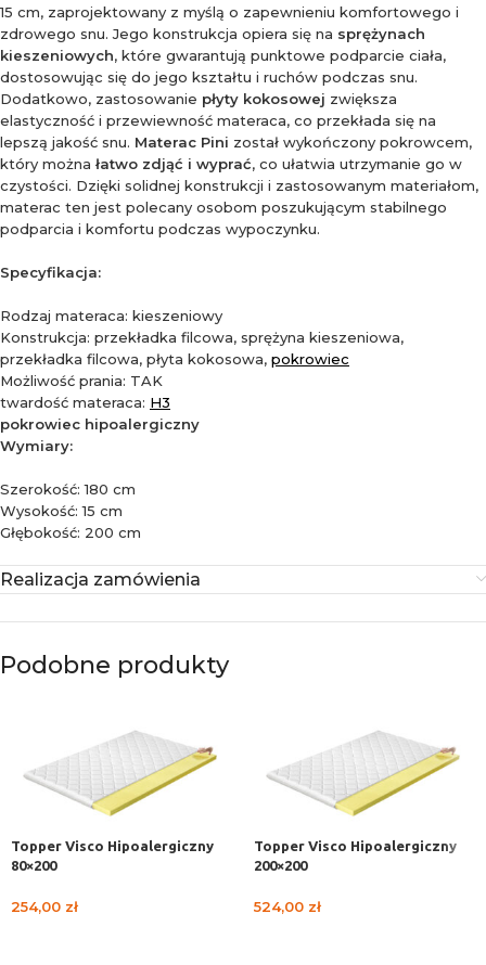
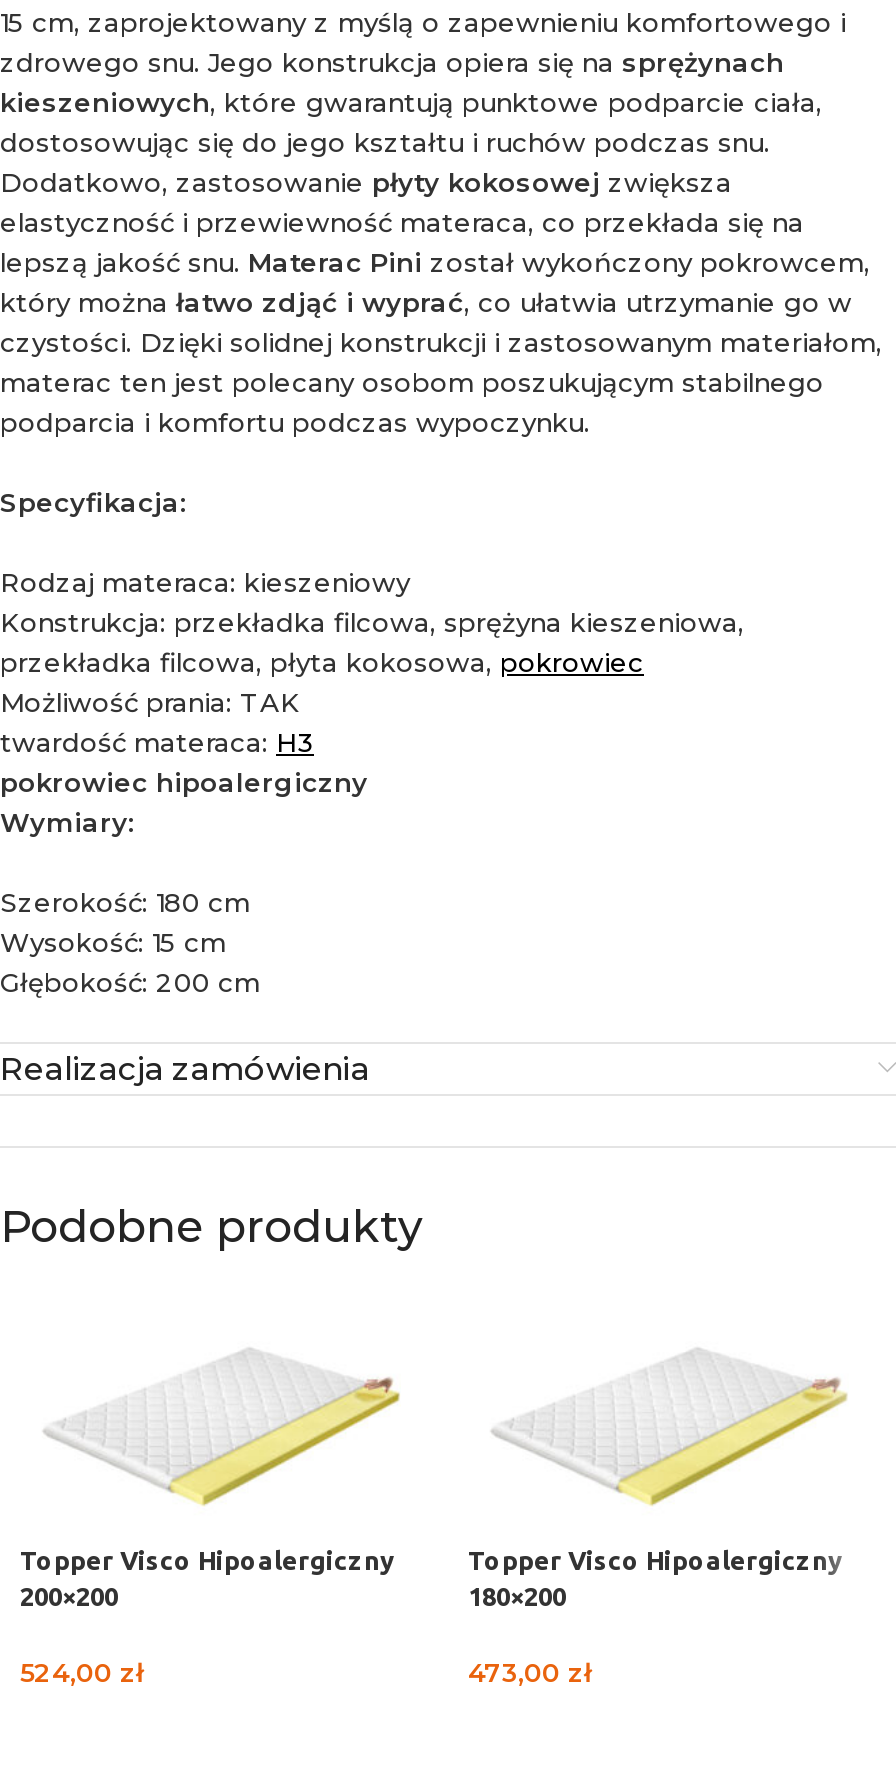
[11,858,56,873] 80×200 -> [20,1582,118,1610] 200×200
[254,858,307,873] 200×200 -> [468,1582,566,1610] 180×200
[11,898,78,915] 254,00 zł -> [20,1656,144,1688] 524,00 zł
[254,898,321,915] 524,00 zł -> [468,1656,592,1688] 473,00 zł

